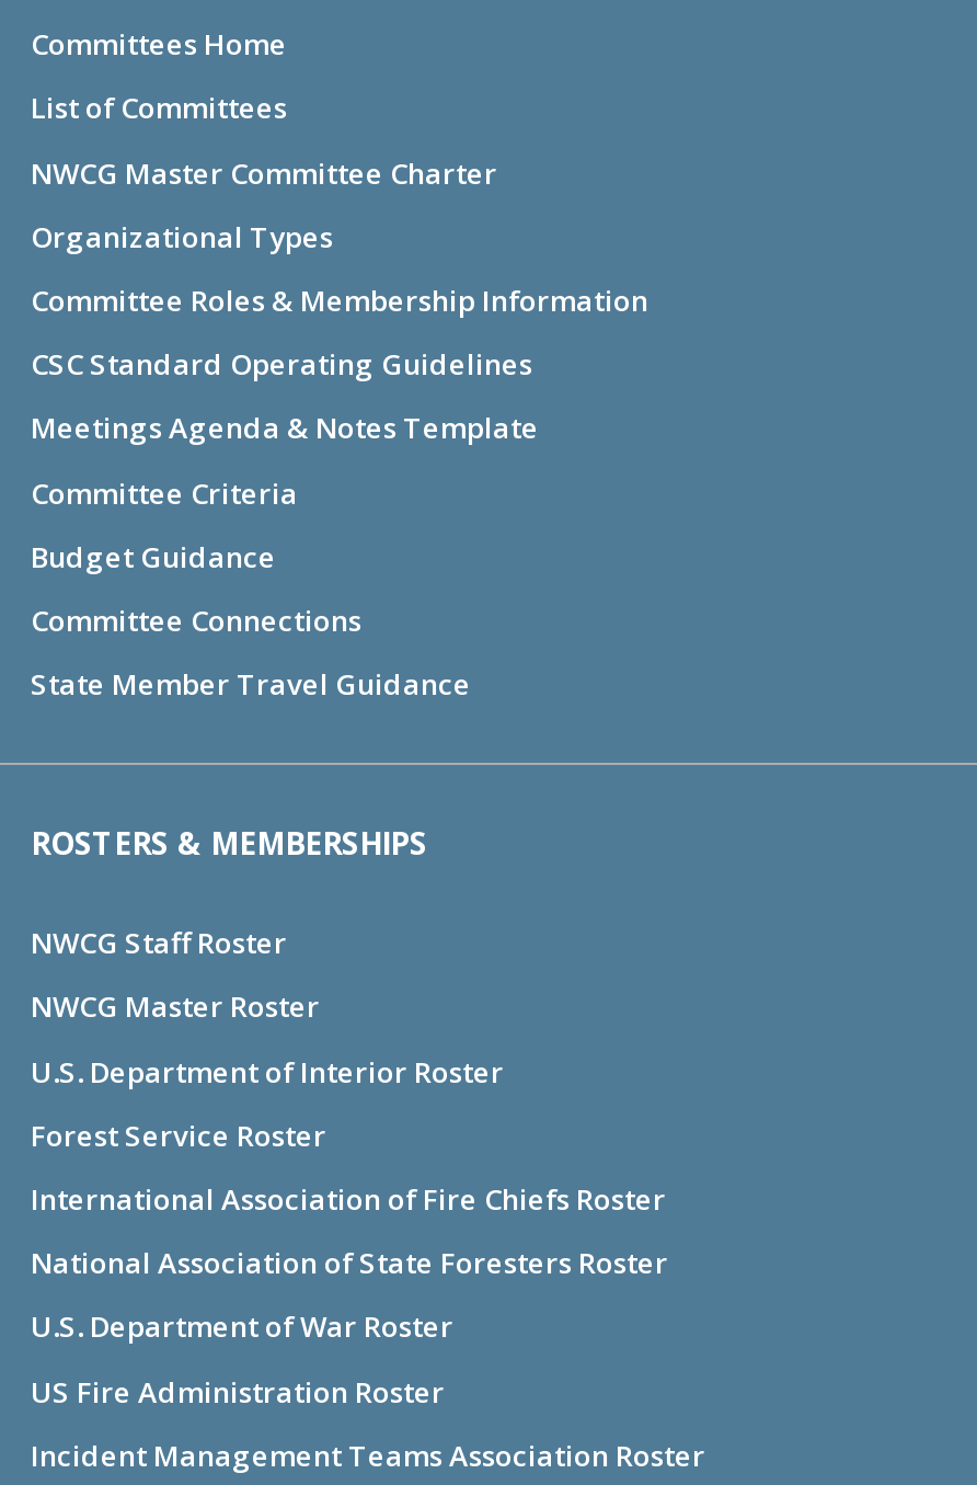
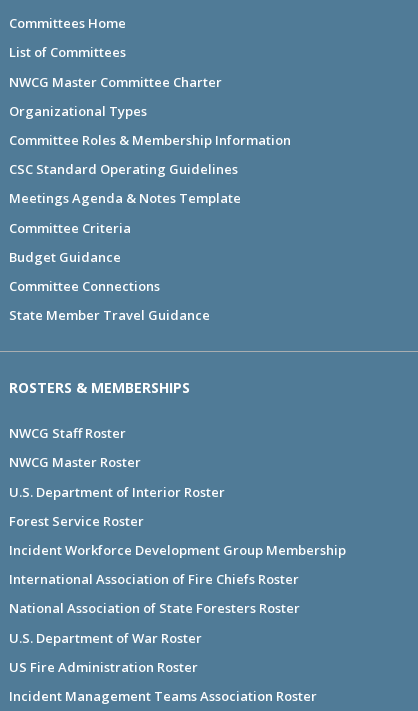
none -> [9,541,346,559] Incident Workforce Development Group Membership

